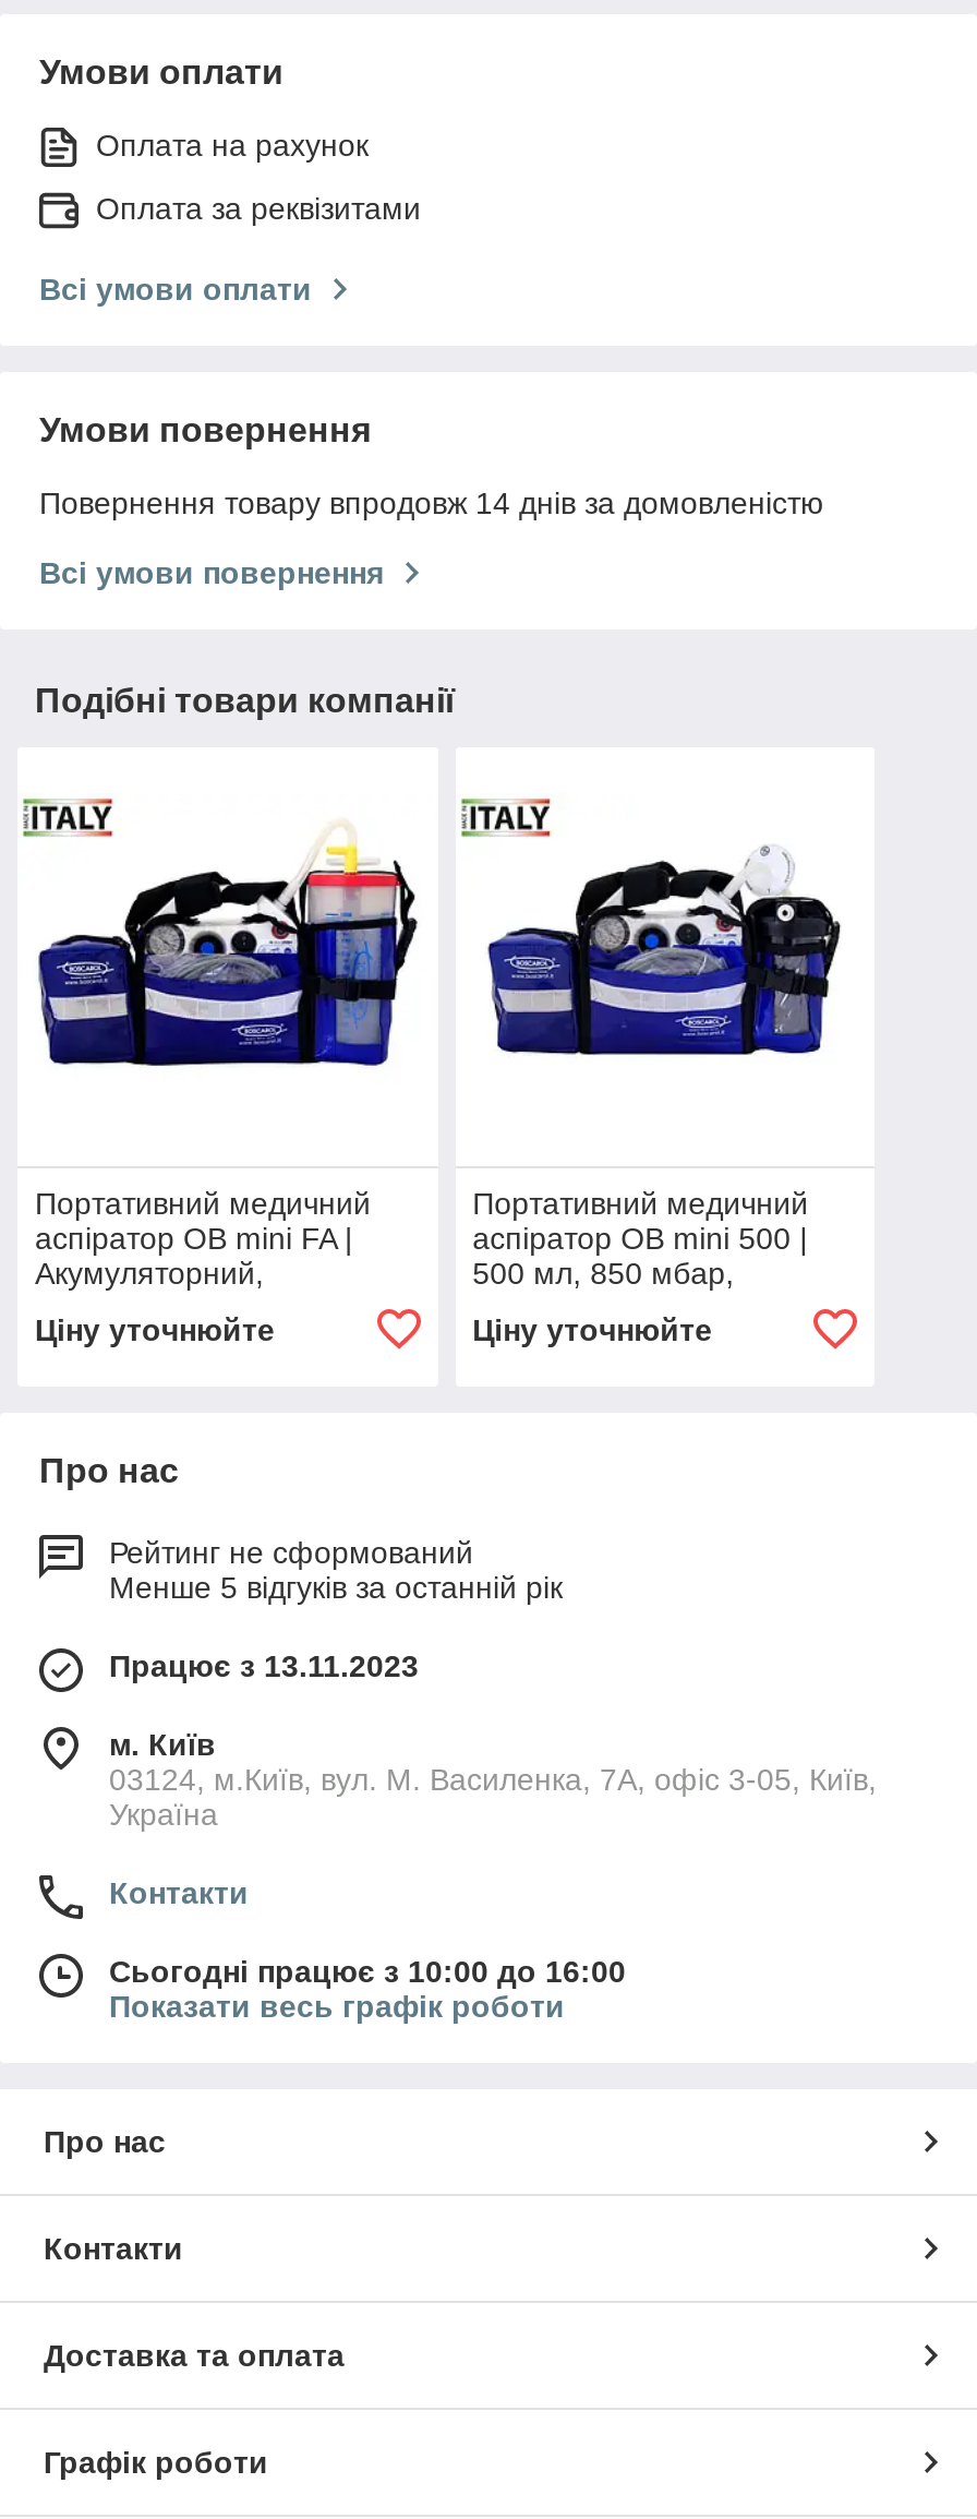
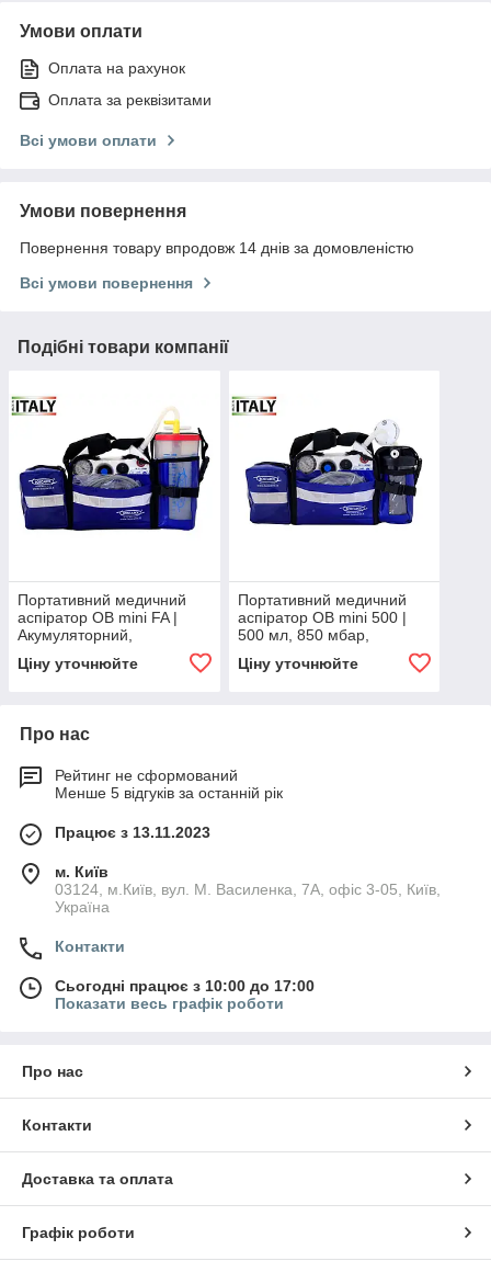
[109,1955,626,1990] Сьогодні працює з 10:00 до 16:00 -> [55,977,315,995] Сьогодні працює з 10:00 до 17:00

